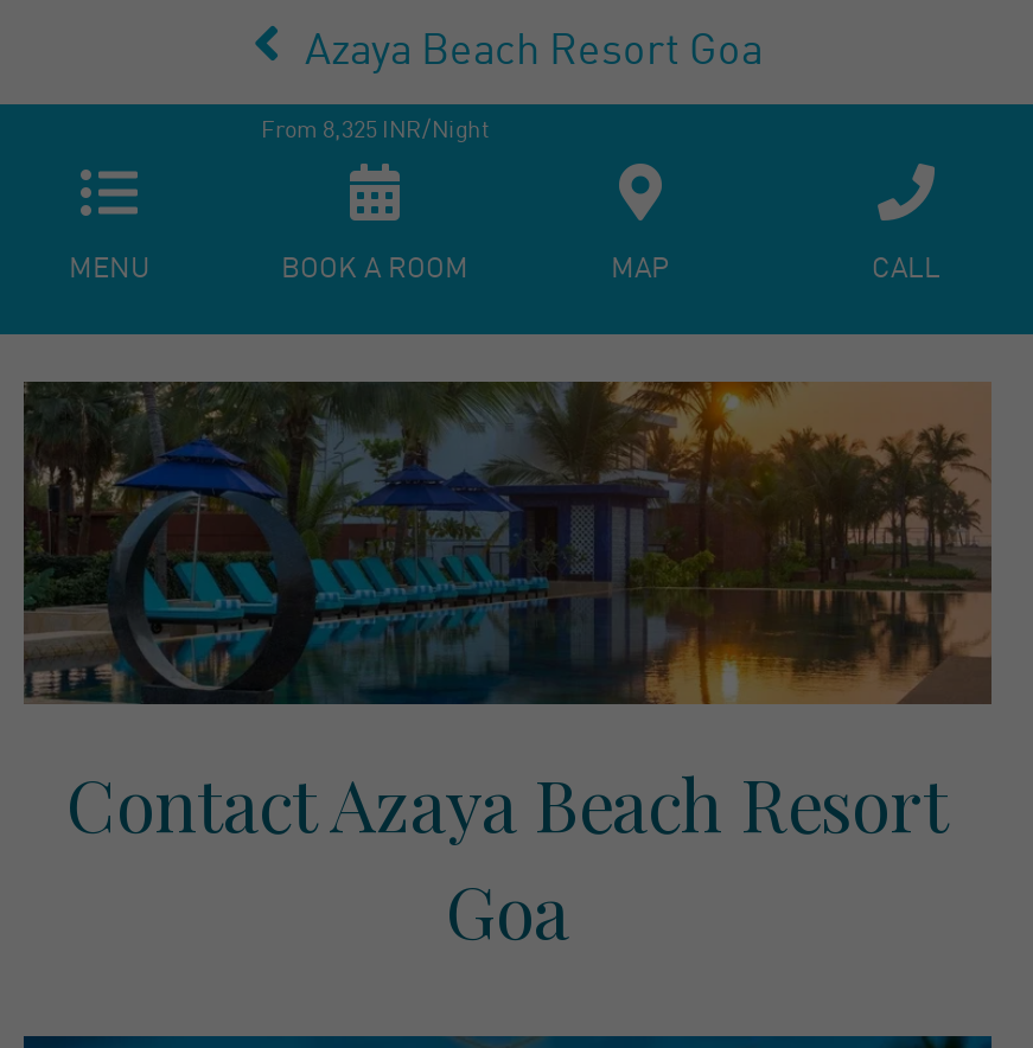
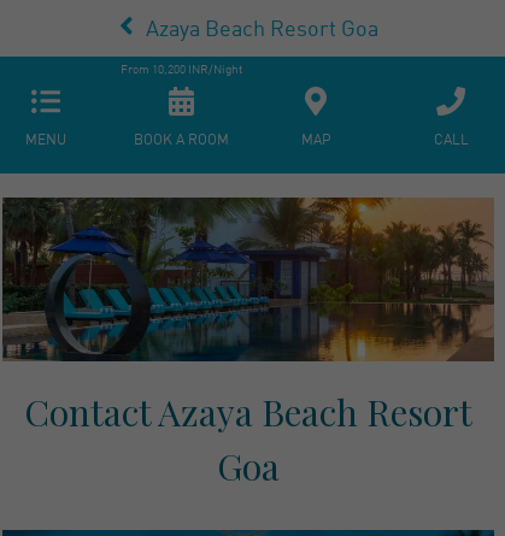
[261,114,489,142] From 8,325 INR/Night -> [120,61,242,76] From 10,200 INR/Night

